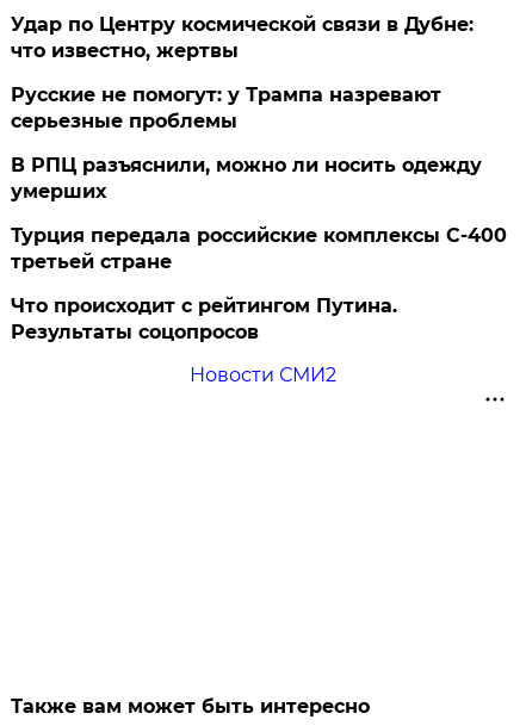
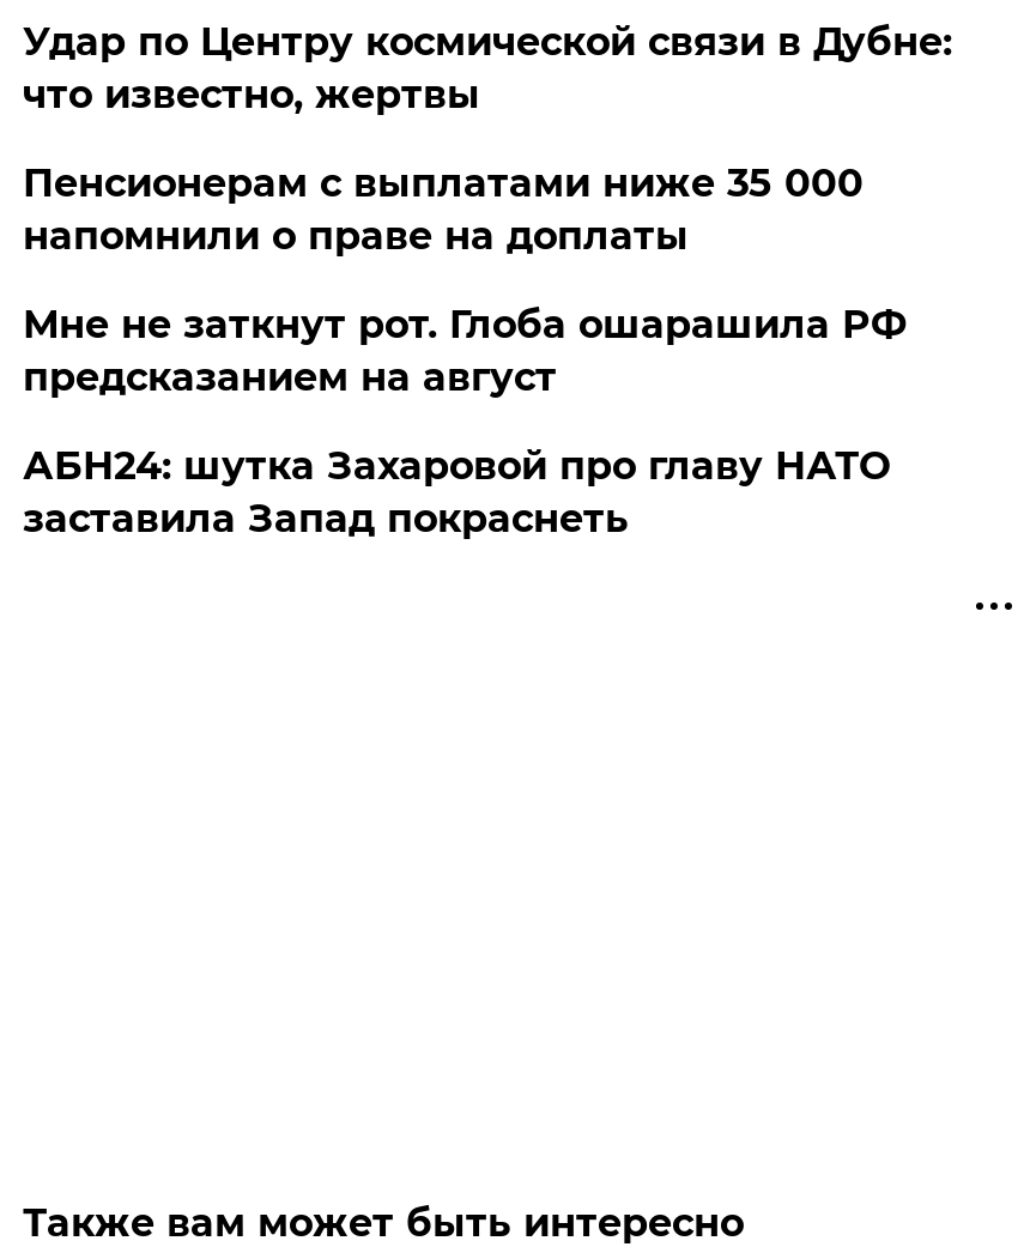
[11,83,507,386] Русские не помогут: у Трампа назревают | серьезные проблемы | В РПЦ разъяснили, можно ли носить одежду | умерших | Турция передала российские комплексы С-400 | третьей стране | Что происходит с рейтингом Путина. | Результаты соцопросов | Новости СМИ2 -> [23,161,906,541] Пенсионерам с выплатами ниже 35 000 | напомнили о праве на доплаты | Мне не заткнут рот. Глоба ошарашила РФ | предсказанием на август | АБН24: шутка Захаровой про главу НАТО | заставила Запад покраснеть

